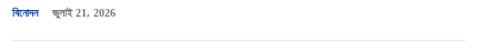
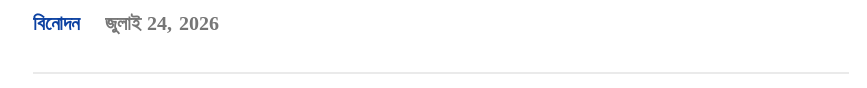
[12,7,116,19] বিনোদন জুলাই 21, 2026 -> [33,13,219,35] বিনোদন জুলাই 24, 2026

